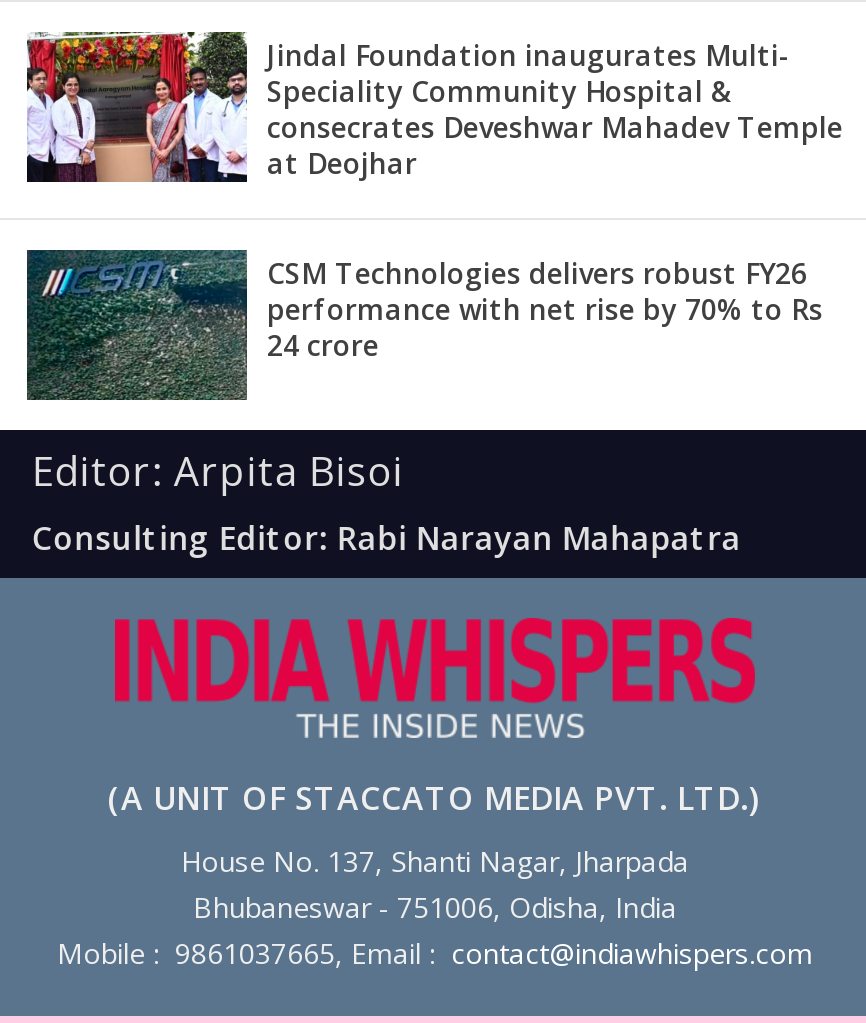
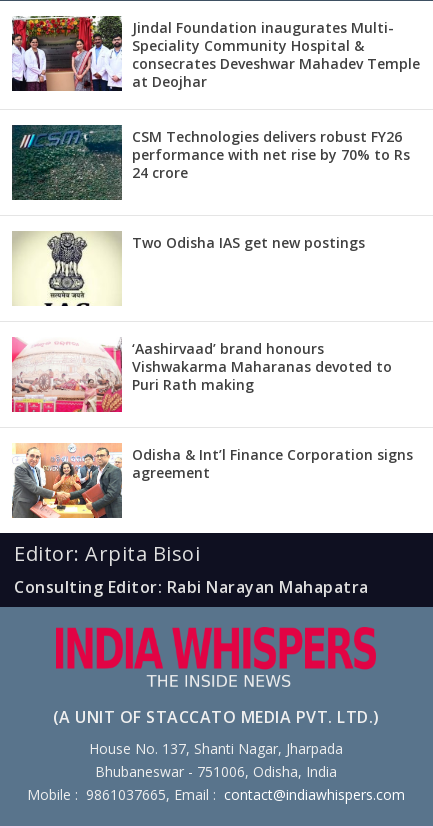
none -> [11,334,392,413] [image] | ‘Aashirvaad’ brand honours | Vishwakarma Maharanas devoted to | Puri Rath making
none -> [11,443,413,519] [image] | Odisha & Int’l Finance Corporation signs | agreement
none -> [12,231,365,307] [image] | Two Odisha IAS get new postings

